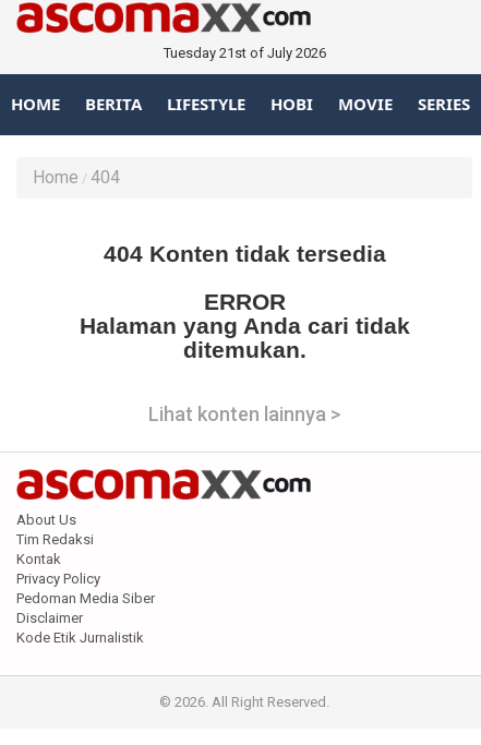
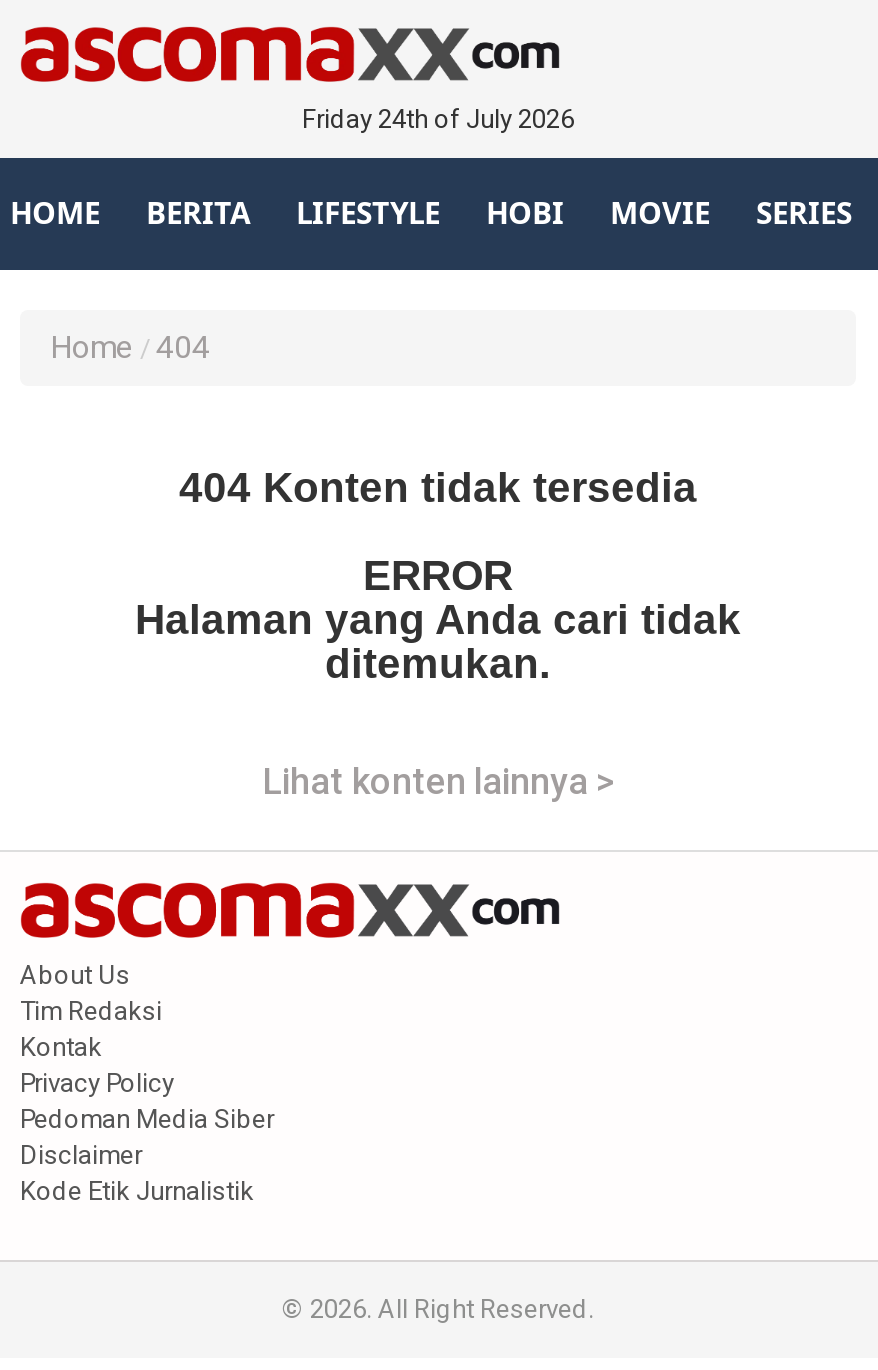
[163,45,326,61] Tuesday 21st of July 2026 -> [302,104,574,134] Friday 24th of July 2026

